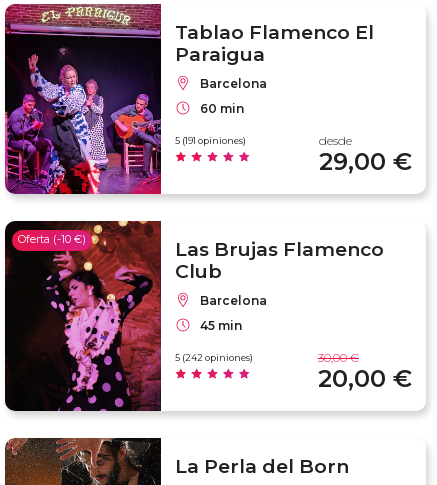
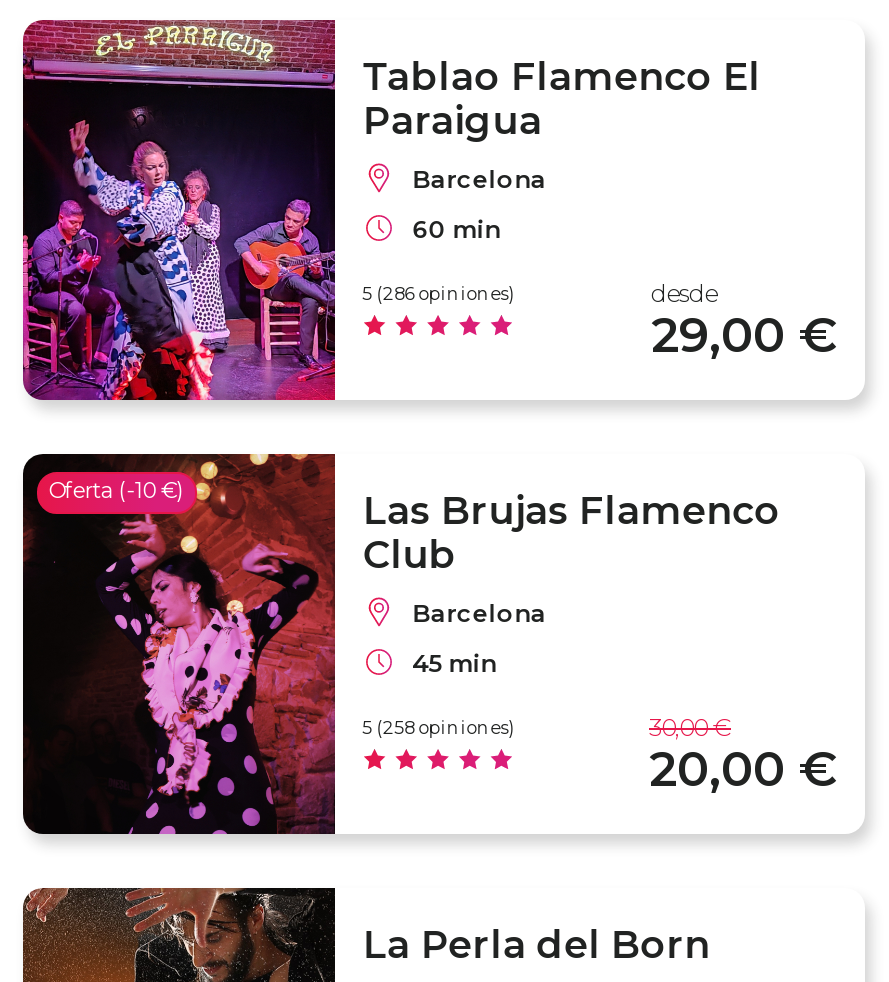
[175,135,246,146] 5 (191 opiniones) -> [363,281,515,303] 5 (286 opiniones)
[175,352,253,363] 5 (242 opiniones) -> [363,715,515,737] 5 (258 opiniones)

